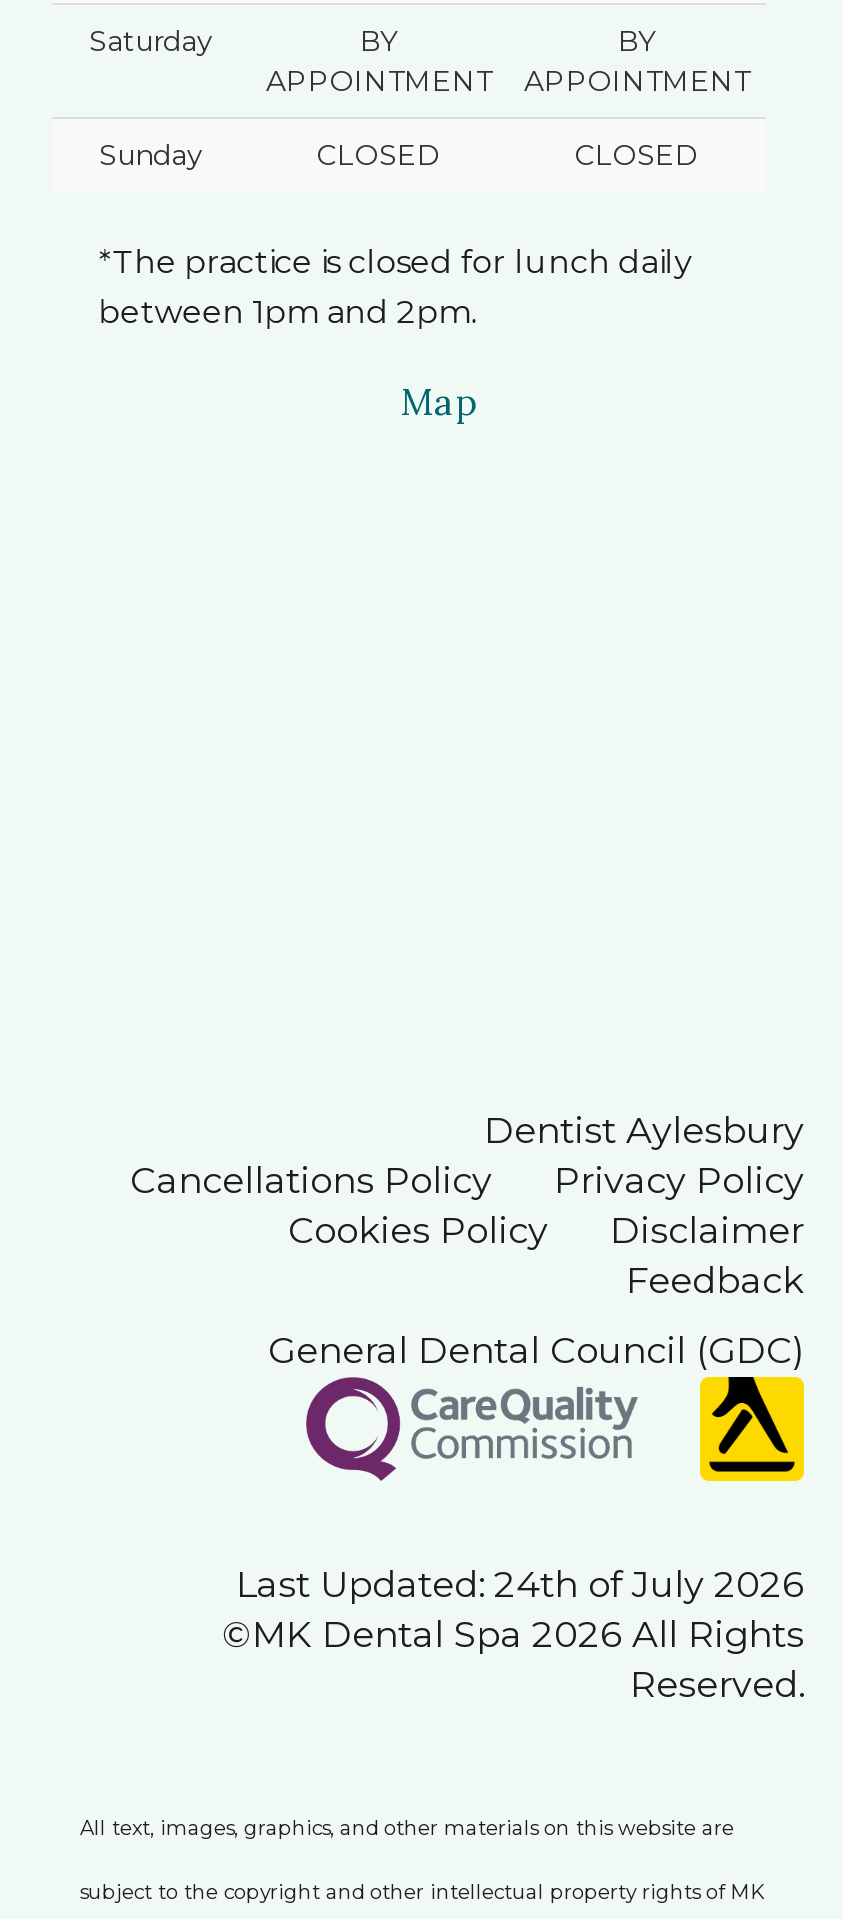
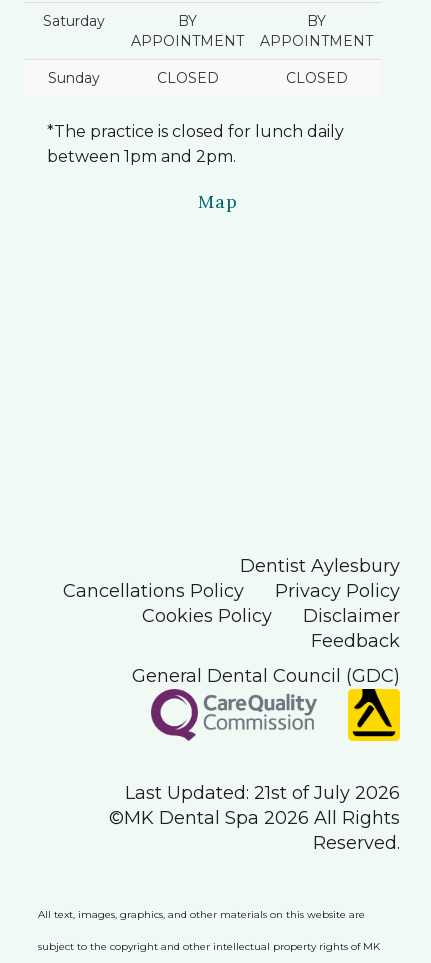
[236,1563,804,1607] Last Updated: 24th of July 2026 -> [125,782,400,804] Last Updated: 21st of July 2026

